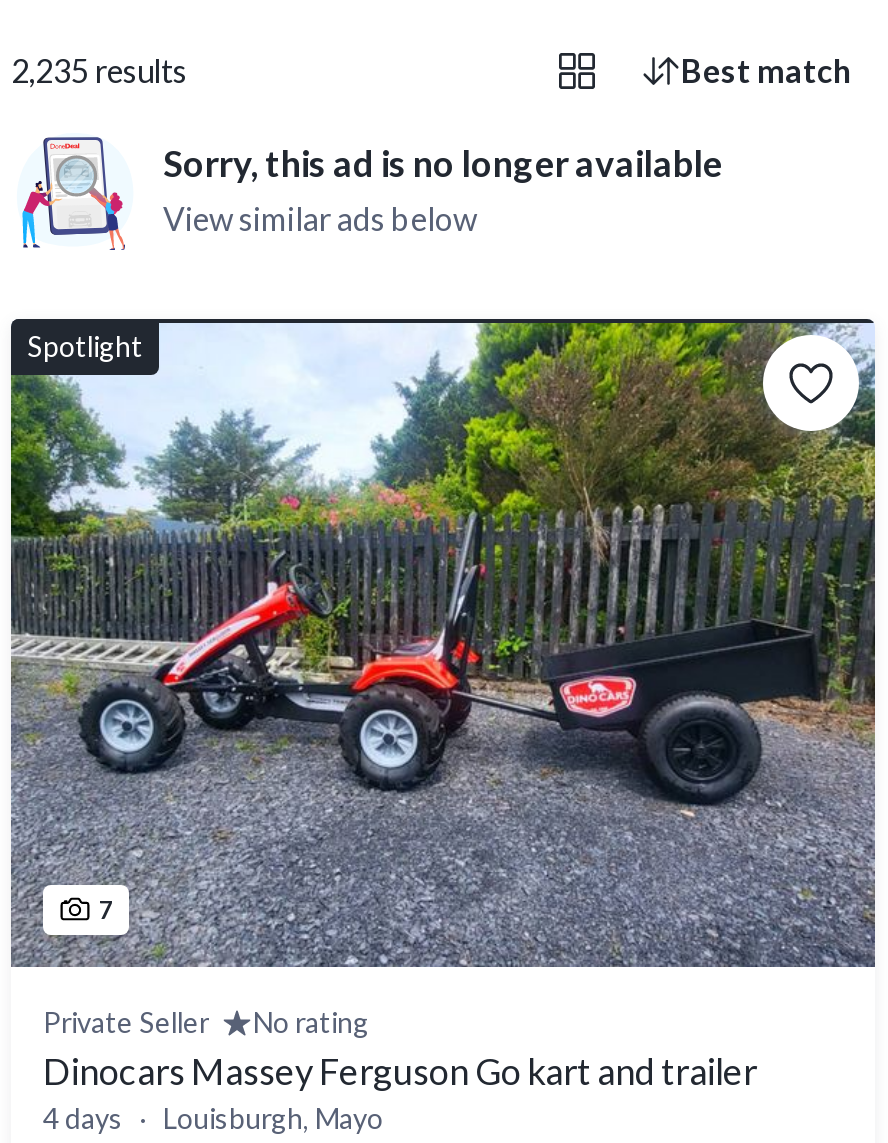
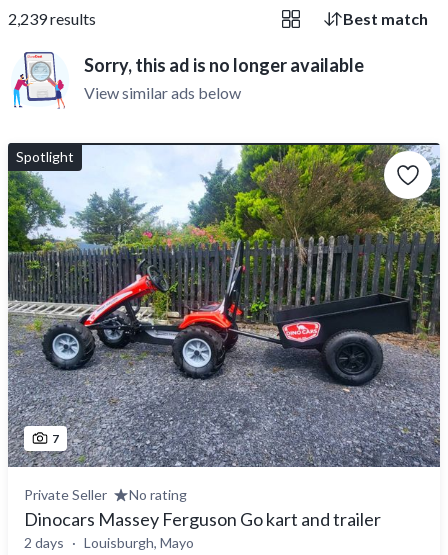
[11,51,187,89] 2,235 results -> [8,9,96,28] 2,239 results
[43,1101,383,1135] 4 days Louisburgh, Mayo -> [24,534,194,551] 2 days Louisburgh, Mayo

